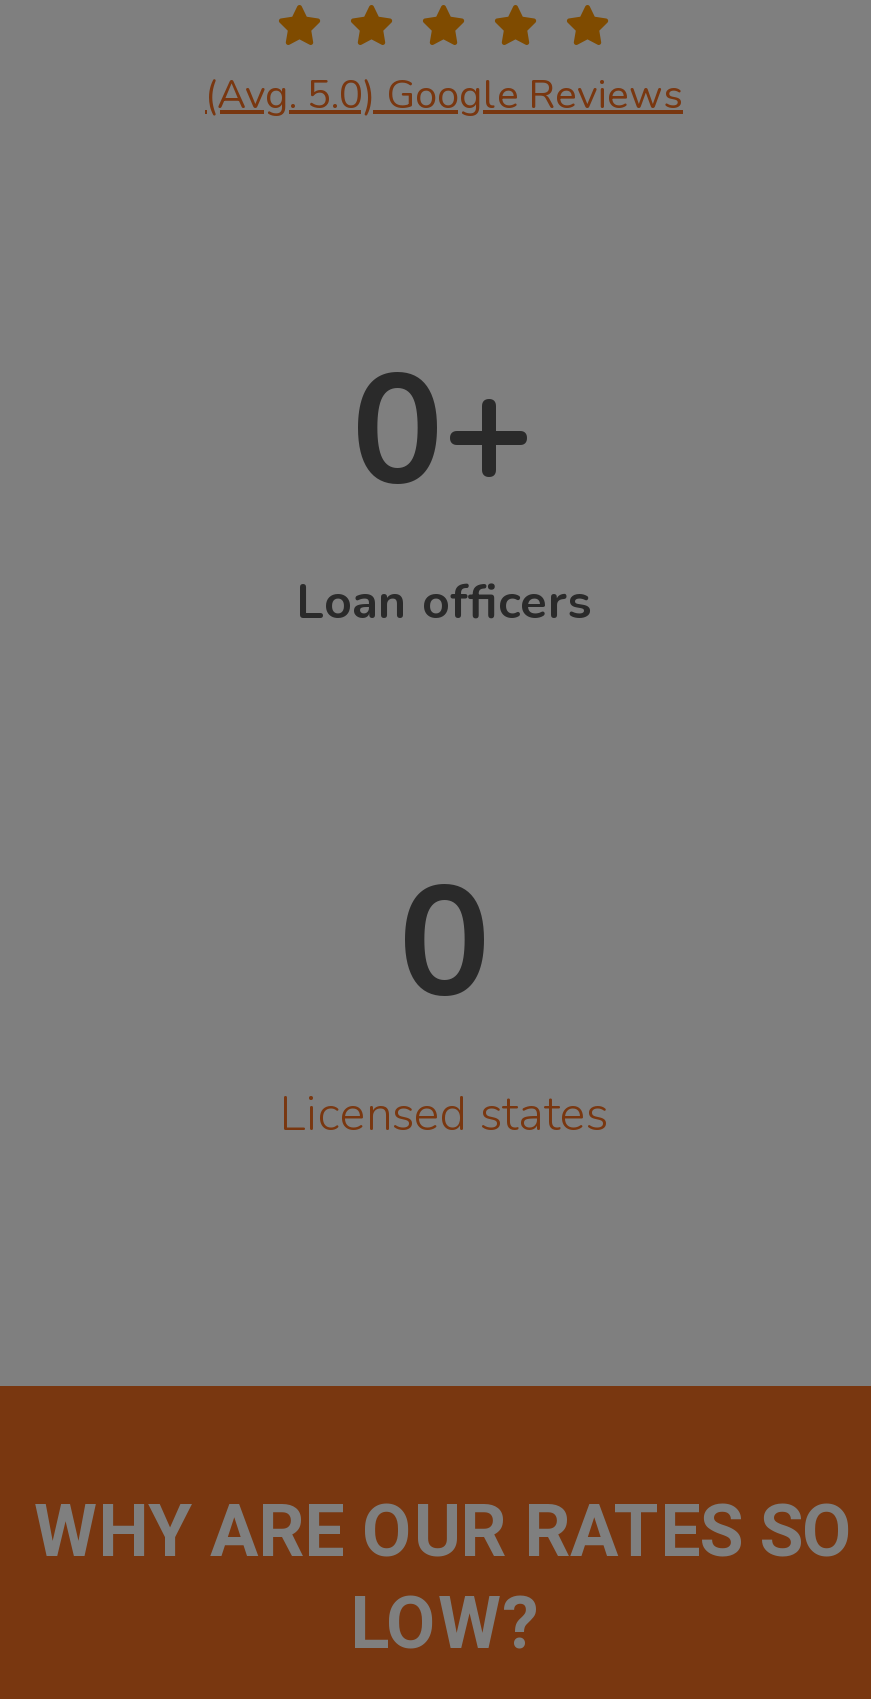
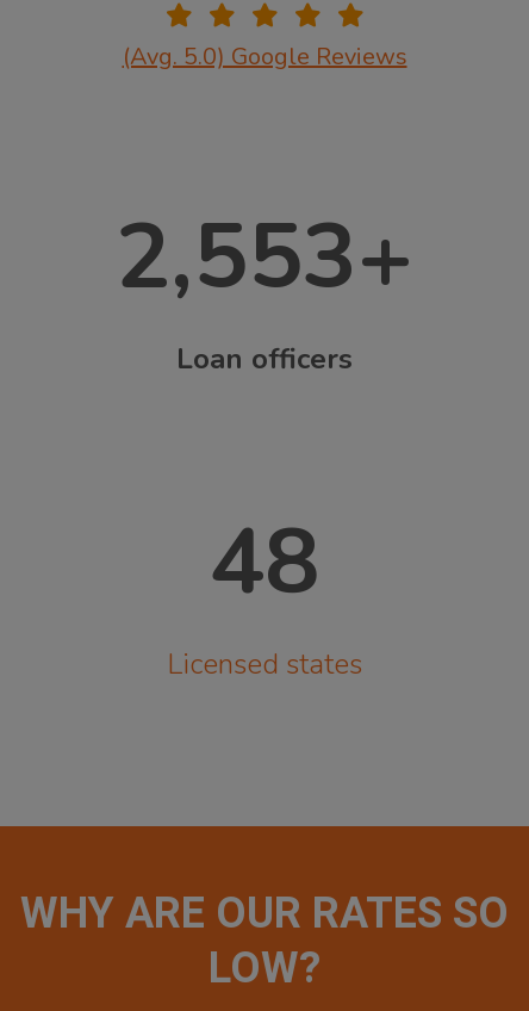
[351,325,537,535] 0+ -> [116,194,413,319] 2,553+
[398,837,490,1047] 0 -> [210,499,319,624] 48

